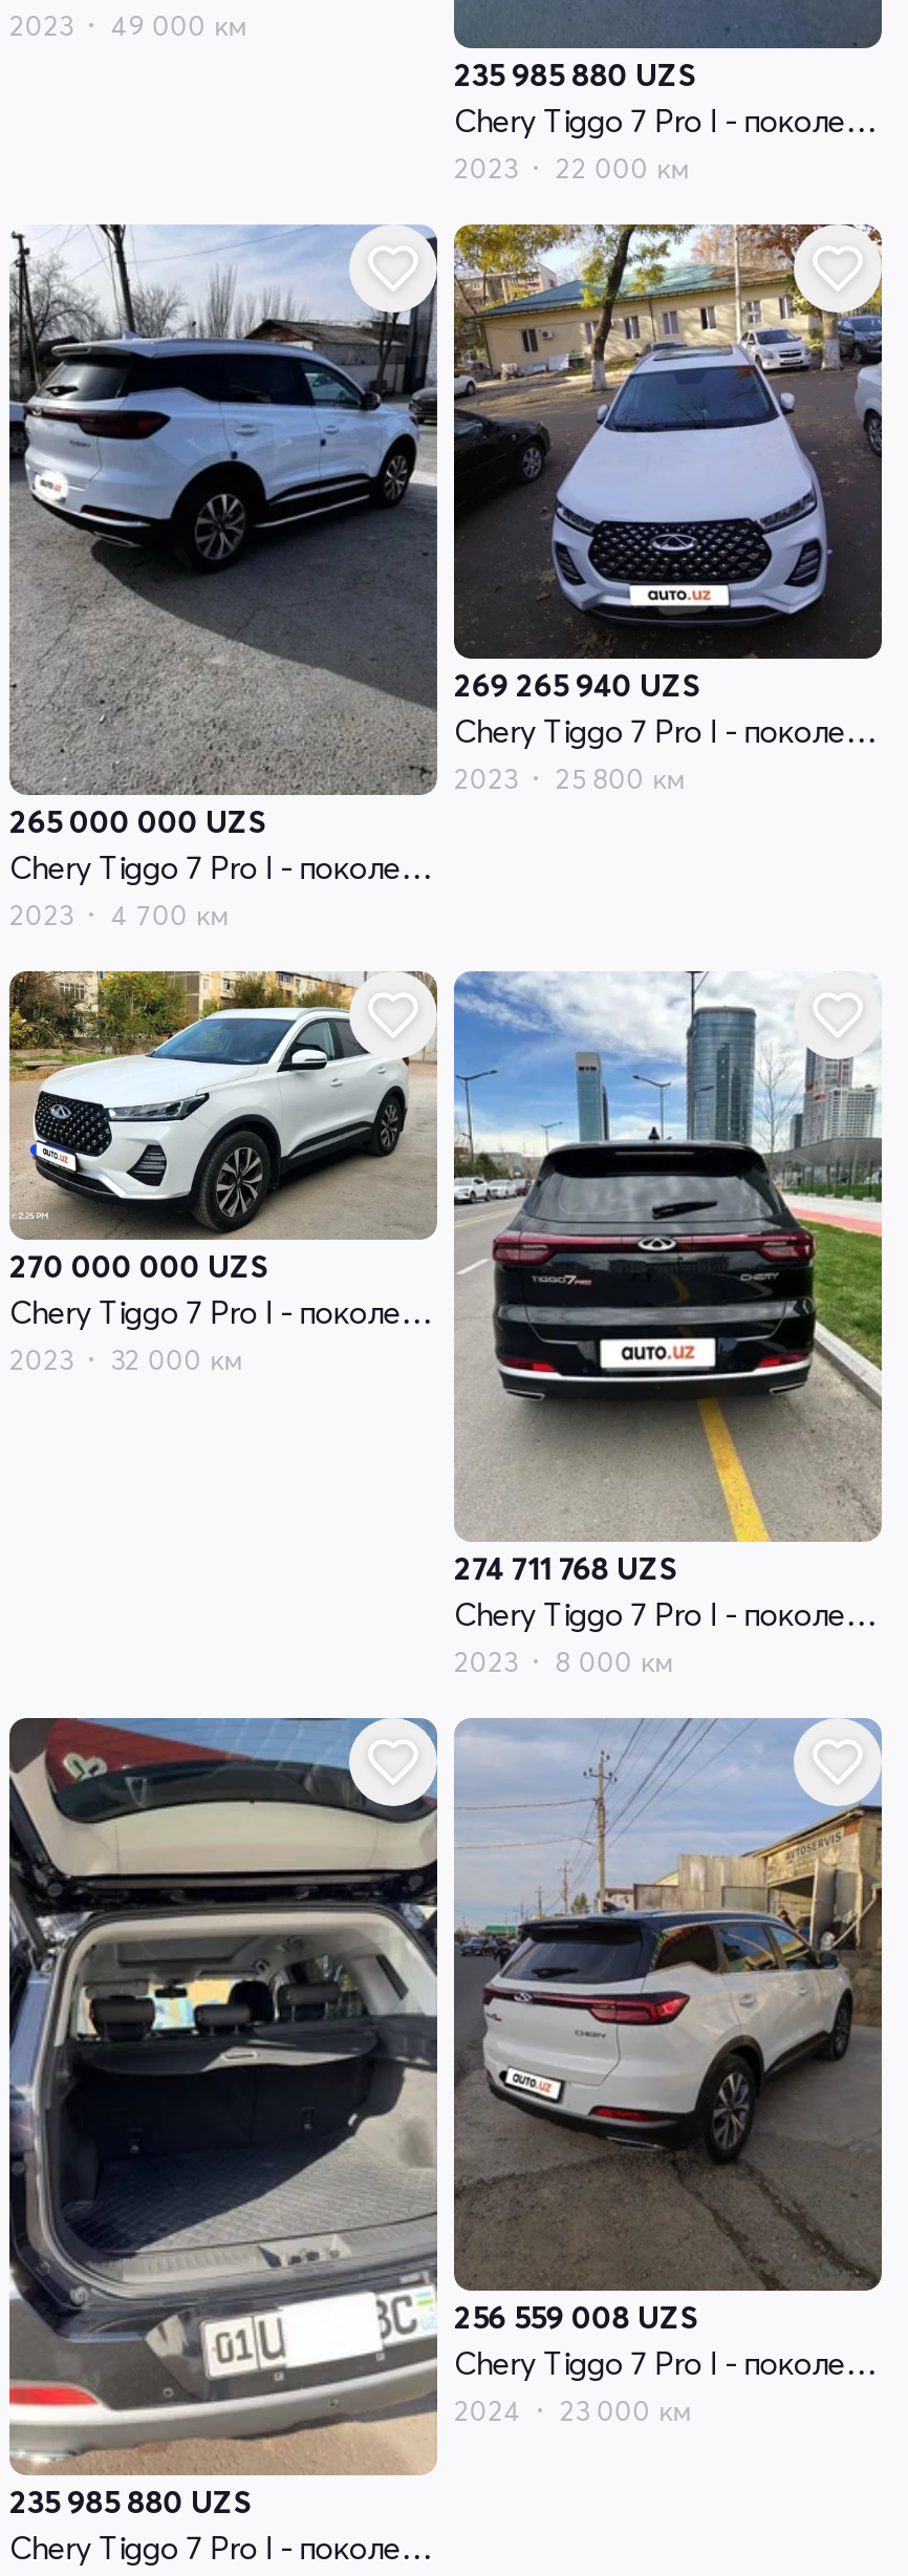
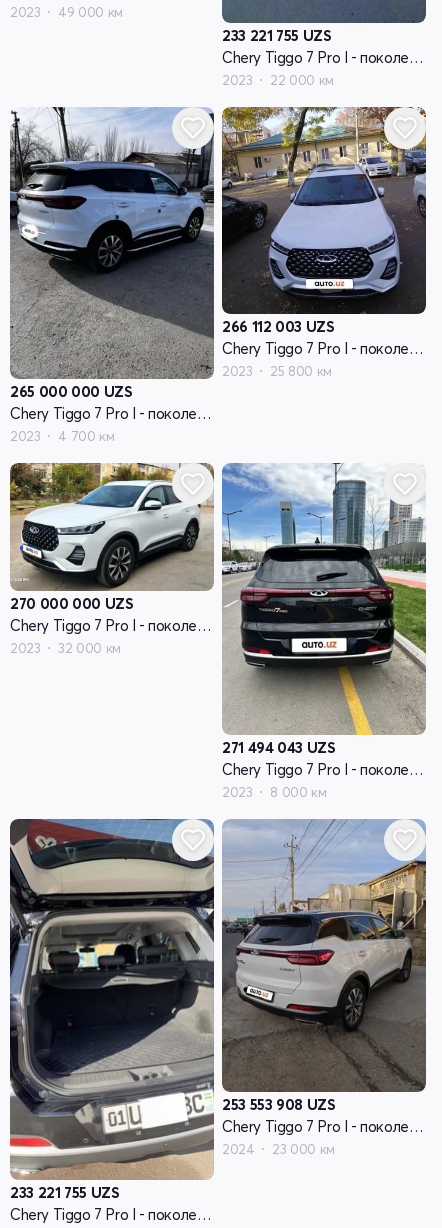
[454,54,696,94] 235 985 880 UZS -> [222,26,331,45] 233 221 755 UZS
[454,665,700,705] 269 265 940 UZS -> [222,317,334,336] 266 112 003 UZS
[454,1547,677,1587] 274 711 768 UZS -> [222,738,335,757] 271 494 043 UZS
[454,2296,698,2336] 256 559 008 UZS -> [222,1095,335,1114] 253 553 908 UZS
[9,2482,251,2522] 235 985 880 UZS -> [10,1183,119,1202] 233 221 755 UZS

